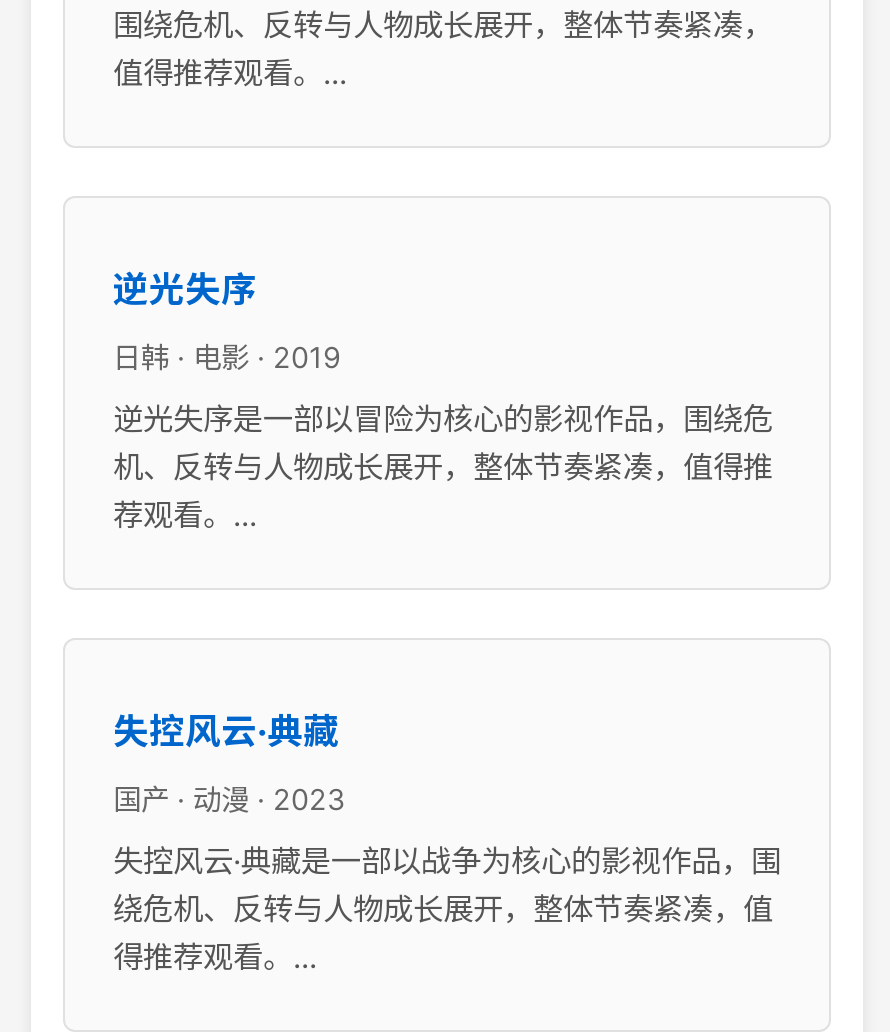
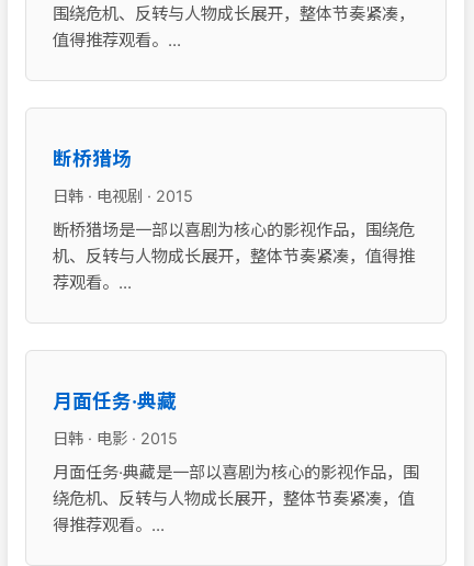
[113,268,257,310] 逆光失序 -> [53,147,132,170] 断桥猎场
[113,340,341,374] 日韩 · 电影 · 2019 -> [53,186,193,205] 日韩 · 电视剧 · 2015
[113,400,773,438] 逆光失序是一部以冒险为核心的影视作品，围绕危 -> [53,219,415,240] 断桥猎场是一部以喜剧为核心的影视作品，围绕危
[113,710,339,752] 失控风云·典藏 -> [53,389,177,412] 月面任务·典藏
[113,782,345,816] 国产 · 动漫 · 2023 -> [53,429,178,448] 日韩 · 电影 · 2015
[113,842,781,880] 失控风云·典藏是一部以战争为核心的影视作品，围 -> [53,462,419,483] 月面任务·典藏是一部以喜剧为核心的影视作品，围

